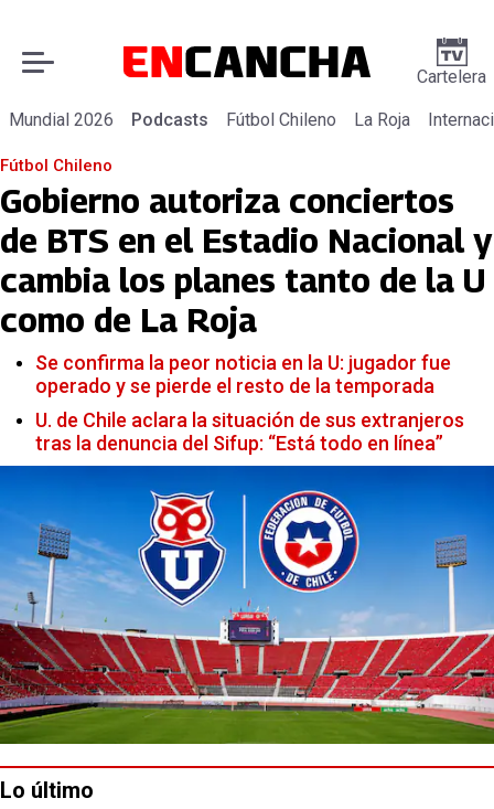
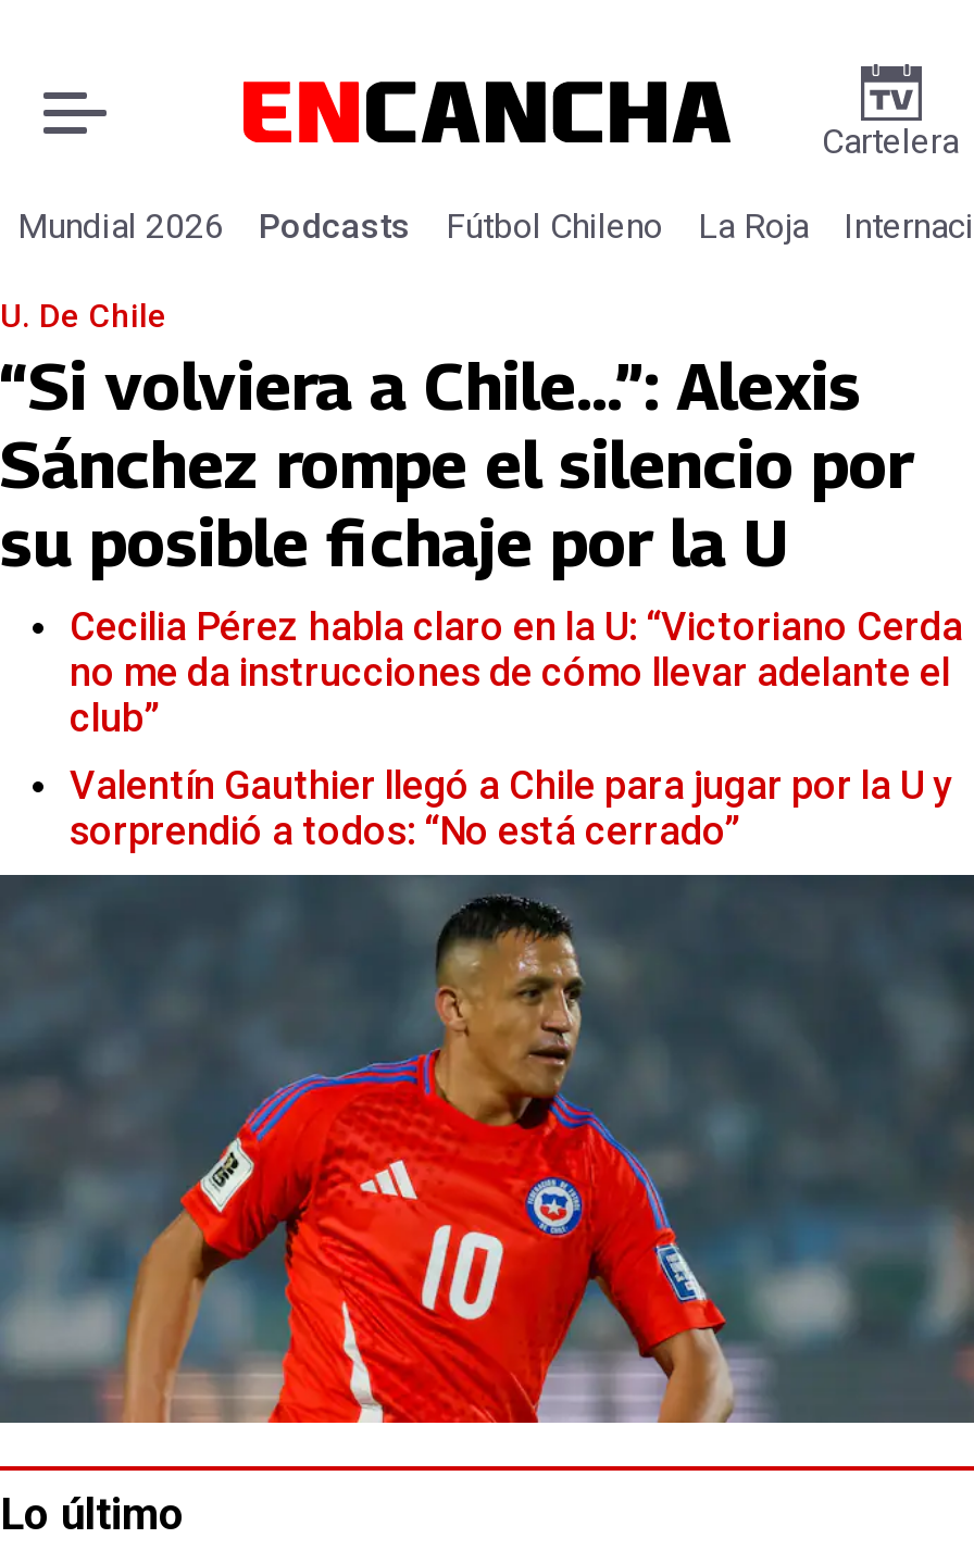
[0,156,493,397] Fútbol Chileno | Gobierno autoriza conciertos | de BTS en el Estadio Nacional y | cambia los planes tanto de la U | como de La Roja | Se confirma la peor noticia en la U: jugador fue | operado y se pierde el resto de la temporada -> [0,297,963,740] U. De Chile | “Si volviera a Chile...”: Alexis | Sánchez rompe el silencio por | su posible fichaje por la U | Cecilia Pérez habla claro en la U: “Victoriano Cerda | no me da instrucciones de cómo llevar adelante el | club”
[35,408,464,455] U. de Chile aclara la situación de sus extranjeros | tras la denuncia del Sifup: “Está todo en línea” -> [70,762,952,853] Valentín Gauthier llegó a Chile para jugar por la U y | sorprendió a todos: “No está cerrado”
[3,465,491,745] [image] -> [7,873,967,1425] [image]

